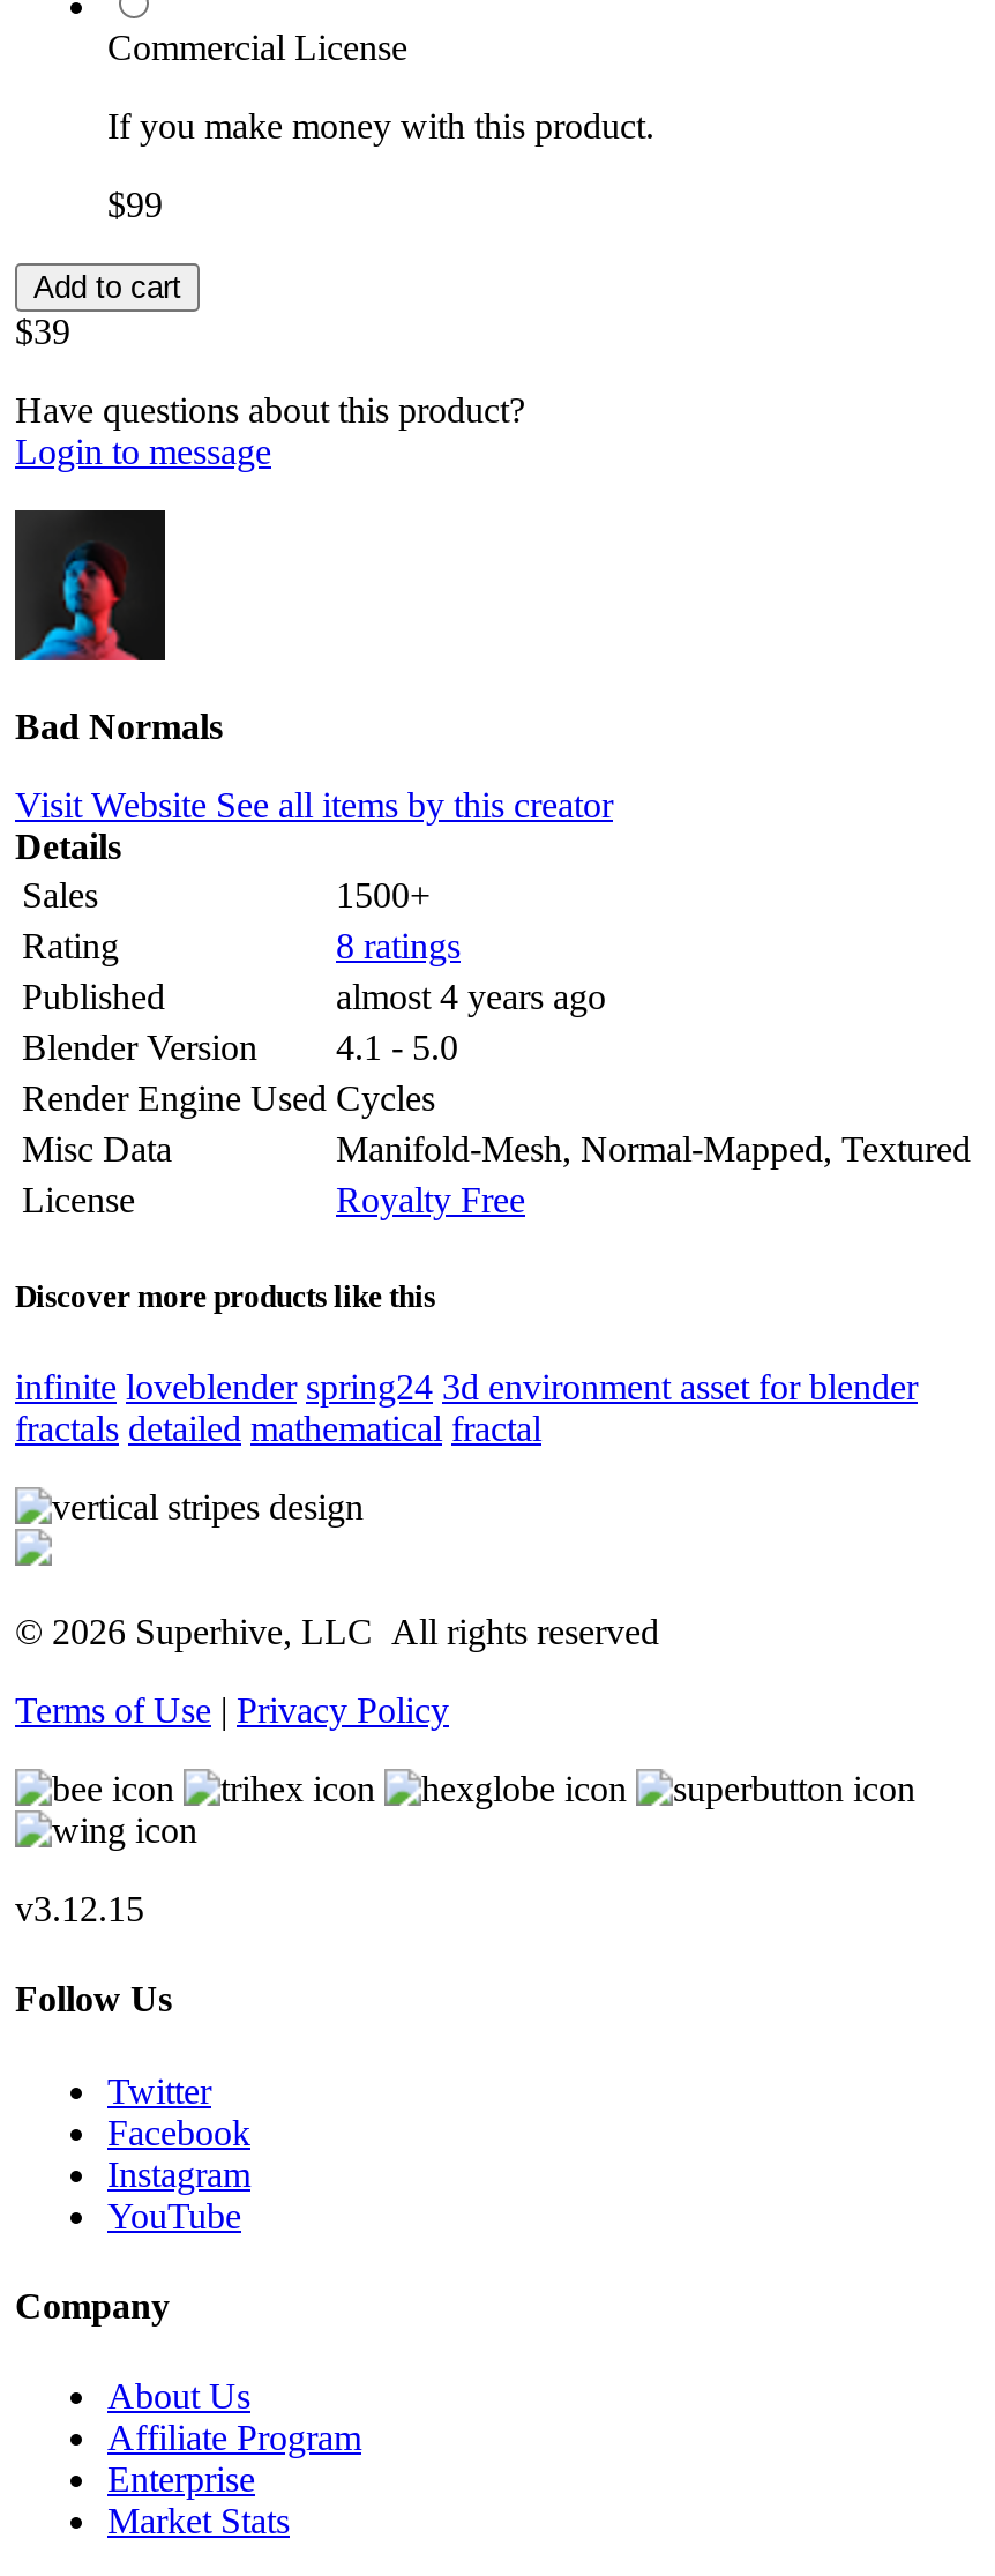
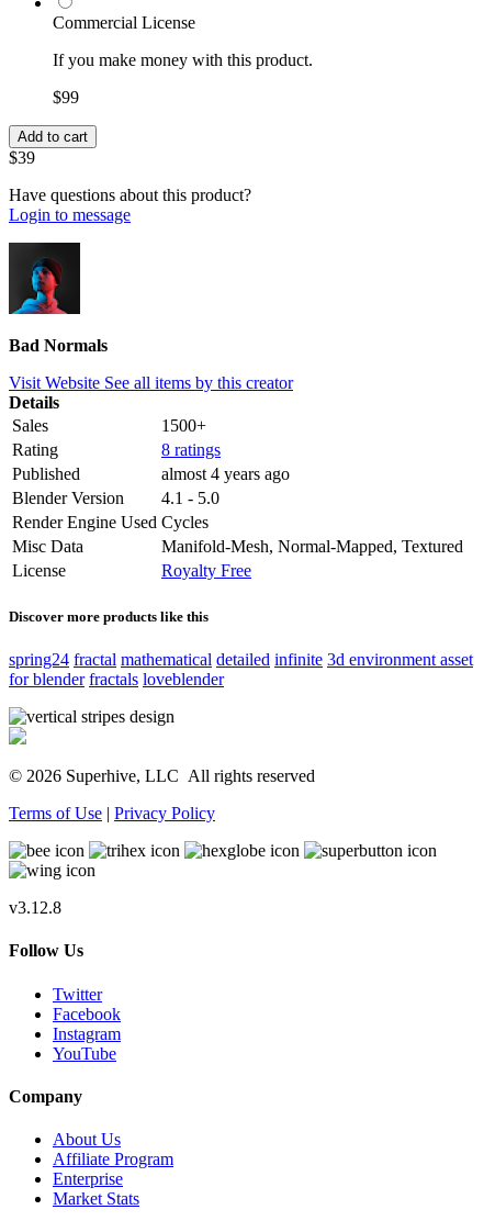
[15,1367,918,1448] infinite loveblender spring24 3d environment asset for blender | fractals detailed mathematical fractal -> [9,650,473,689] spring24 fractal mathematical detailed infinite 3d environment asset | for blender fractals loveblender
[15,1889,144,1928] v3.12.15 -> [9,898,61,917] v3.12.8

